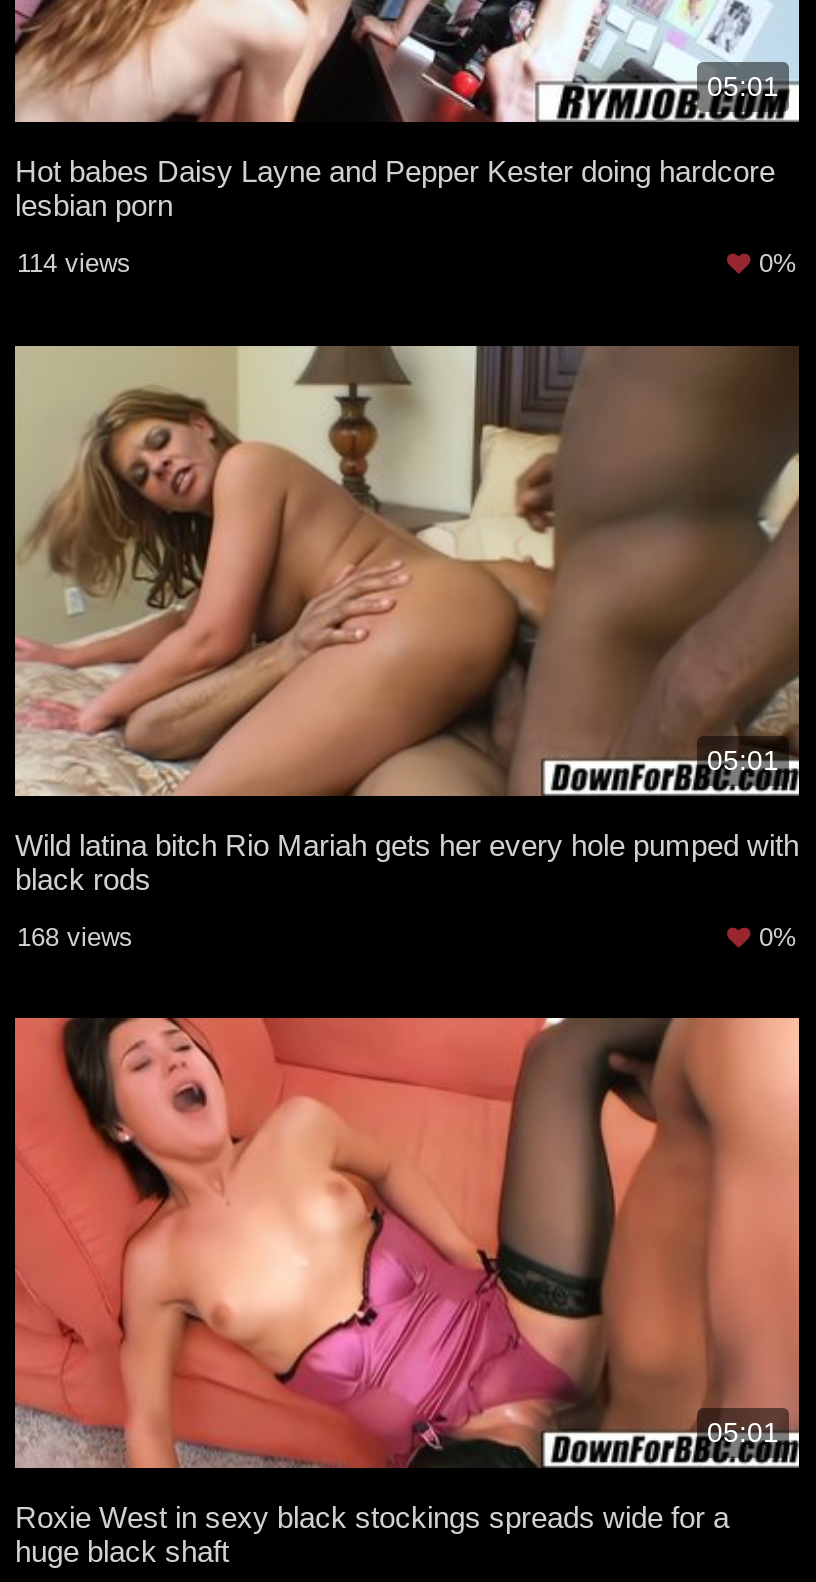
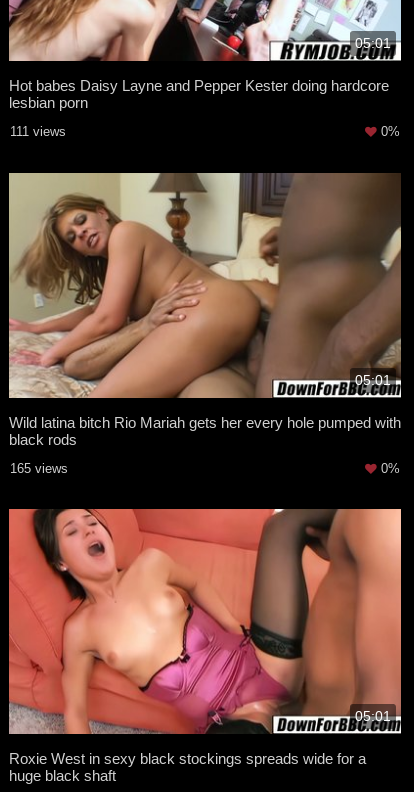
[17,249,131,279] 114 views -> [10,124,66,139] 111 views
[17,922,133,952] 168 views -> [10,461,68,476] 165 views

